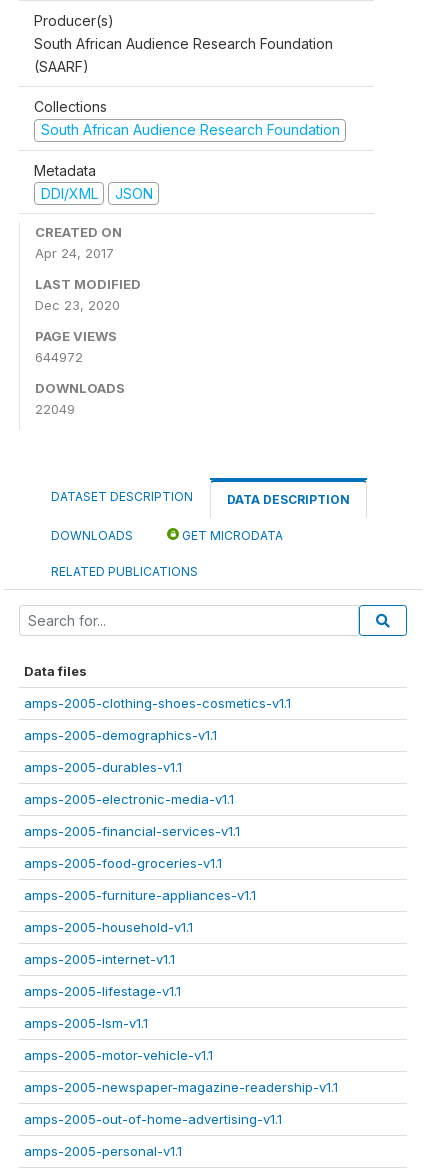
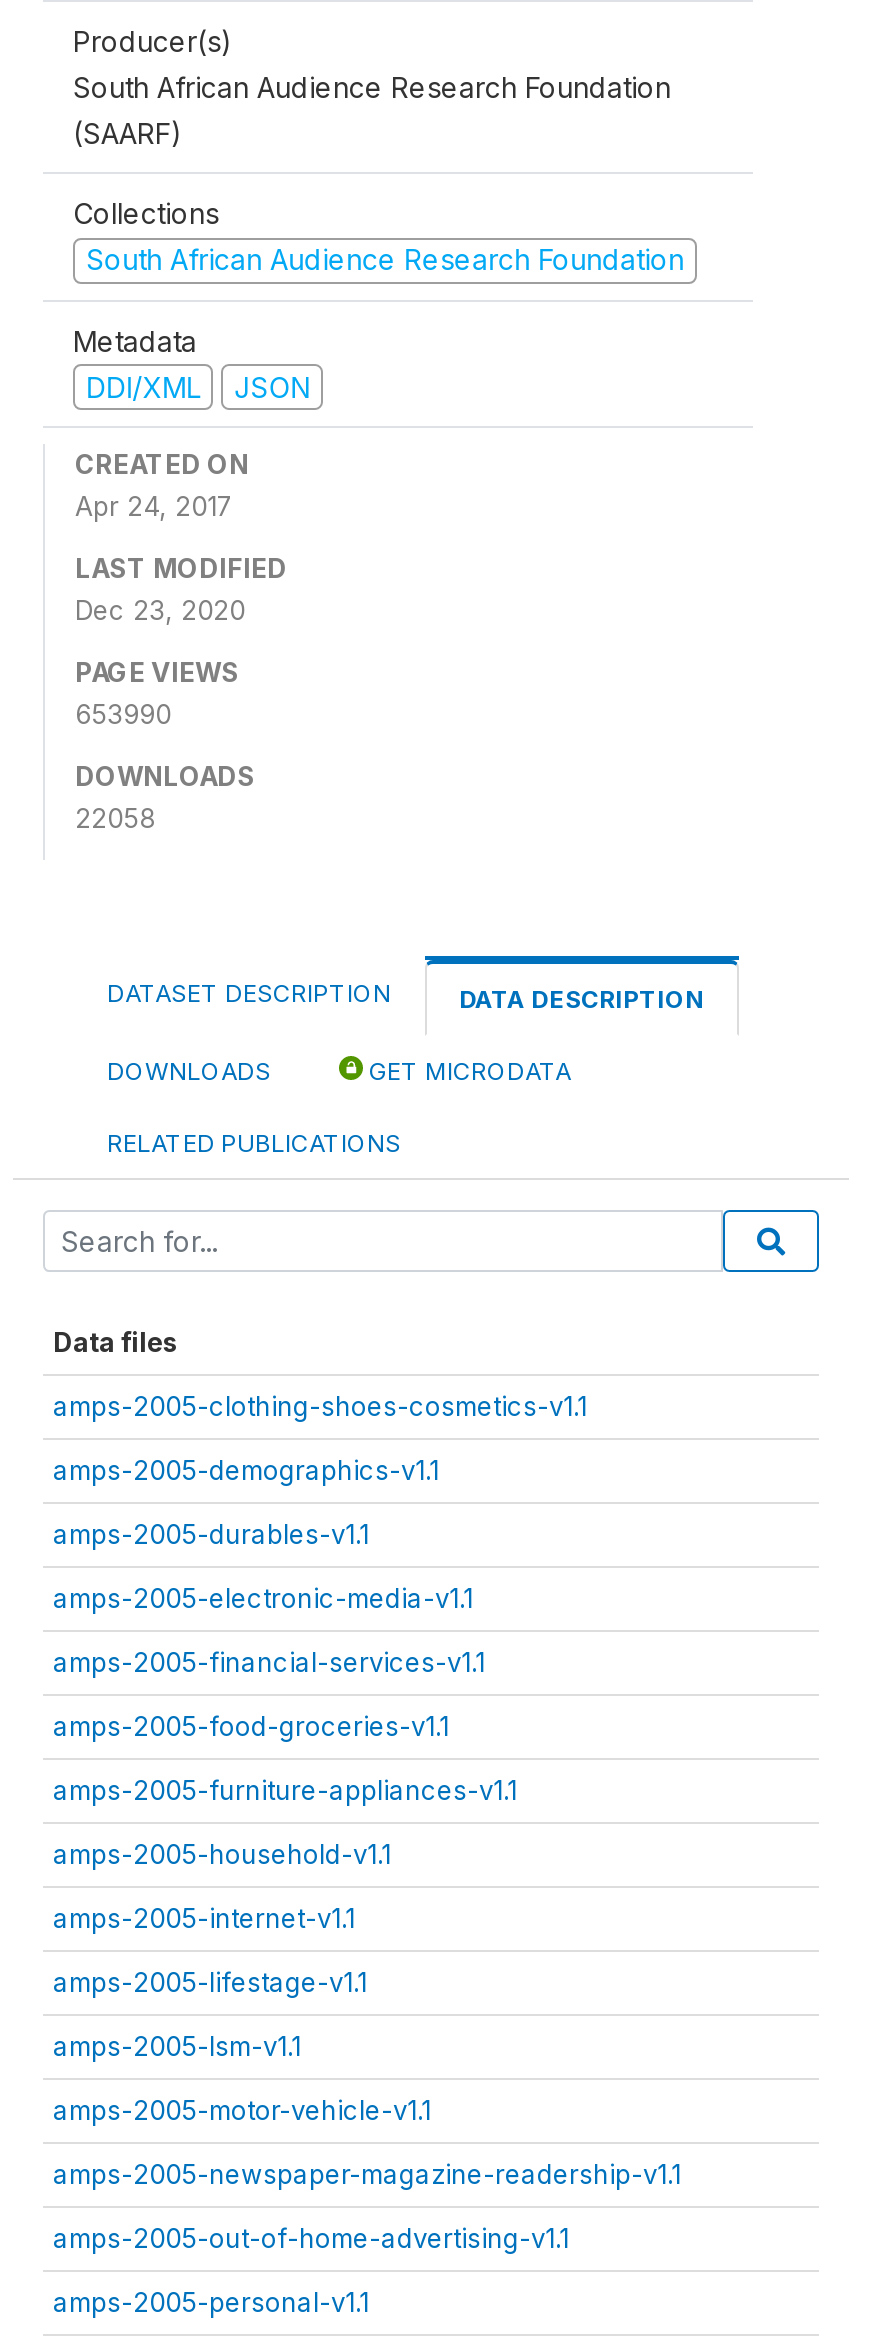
[35,349,83,365] 644972 -> [75,698,171,730] 653990
[35,401,75,417] 22049 -> [75,802,155,834] 22058

